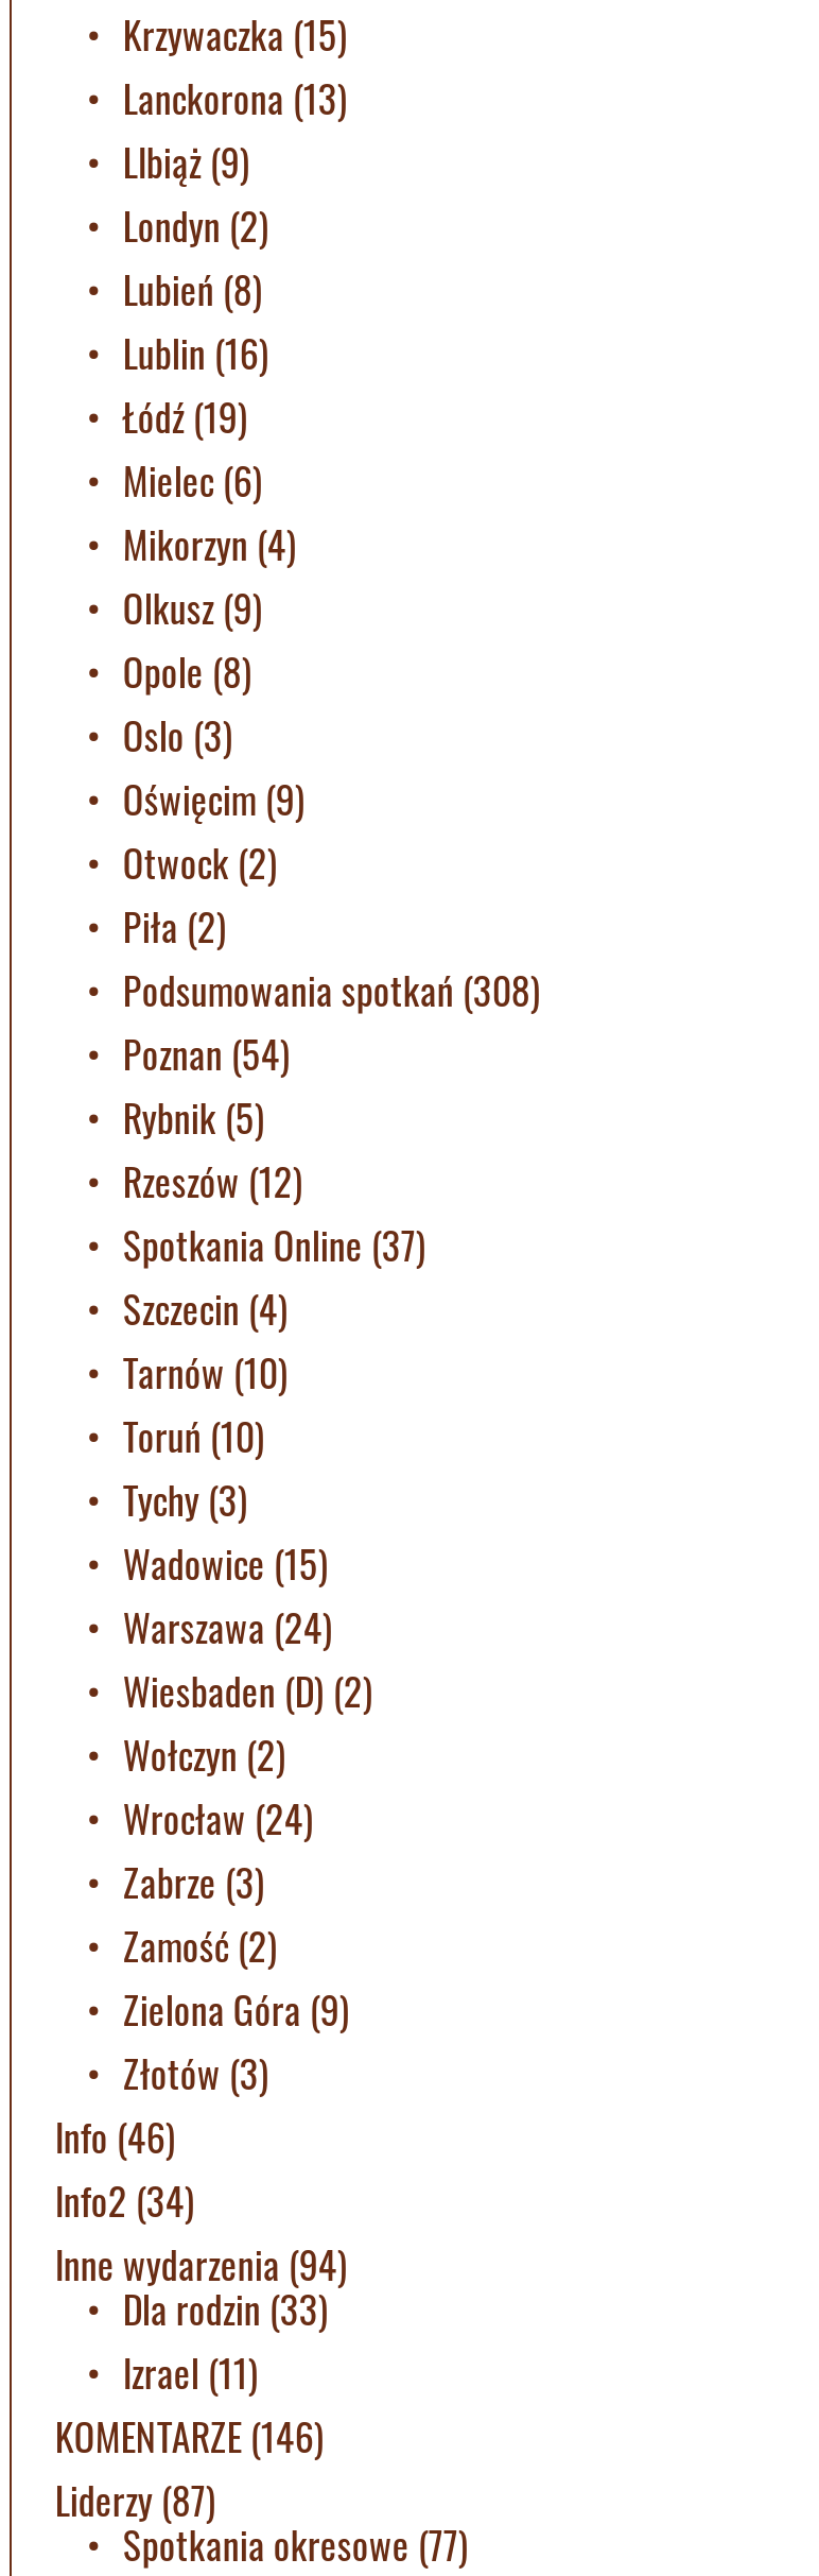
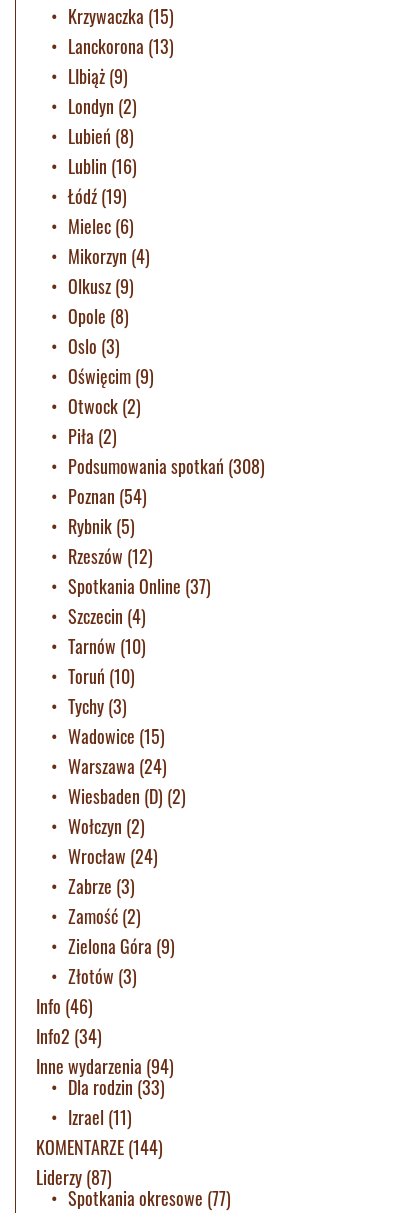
[55,2407,324,2463] KOMENTARZE (146) -> [36,1134,163,1160] KOMENTARZE (144)

